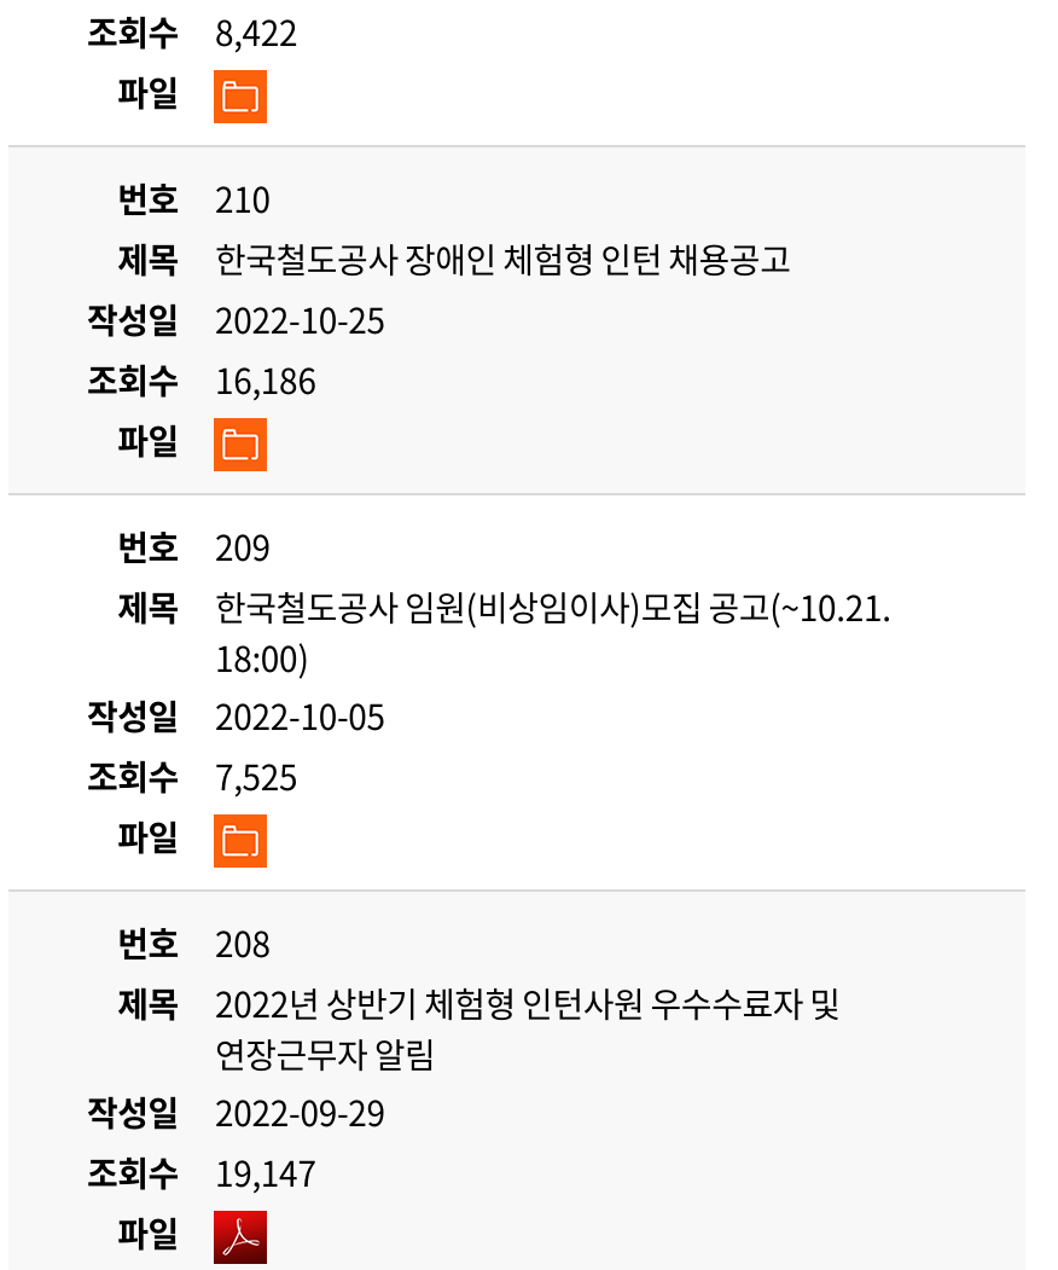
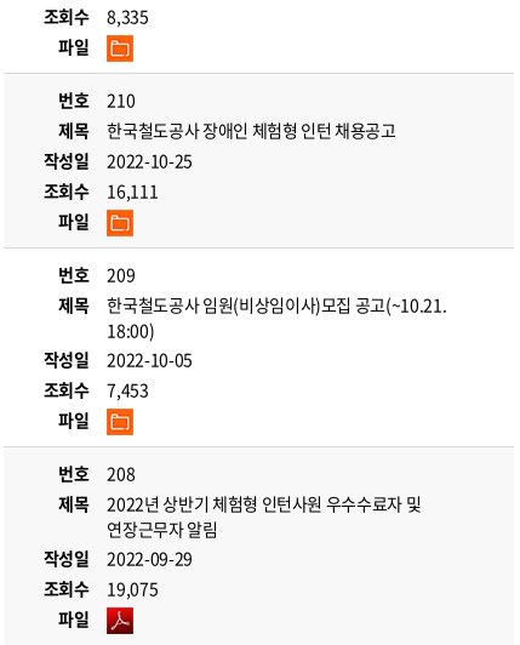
[87,7,298,56] 조회수 8,422 -> [43,4,149,28] 조회수 8,335
[87,355,316,404] 조회수 16,186 -> [43,178,158,202] 조회수 16,111
[87,752,298,800] 조회수 7,525 -> [43,377,149,401] 조회수 7,453
[87,1148,316,1196] 조회수 19,147 -> [43,576,158,600] 조회수 19,075

